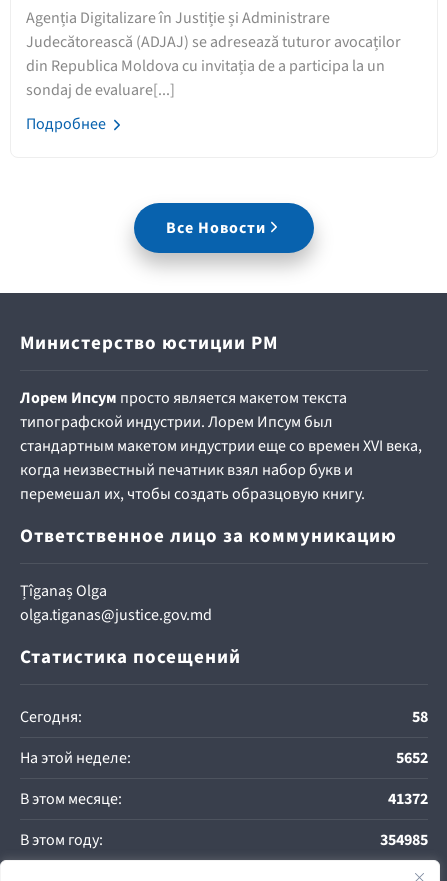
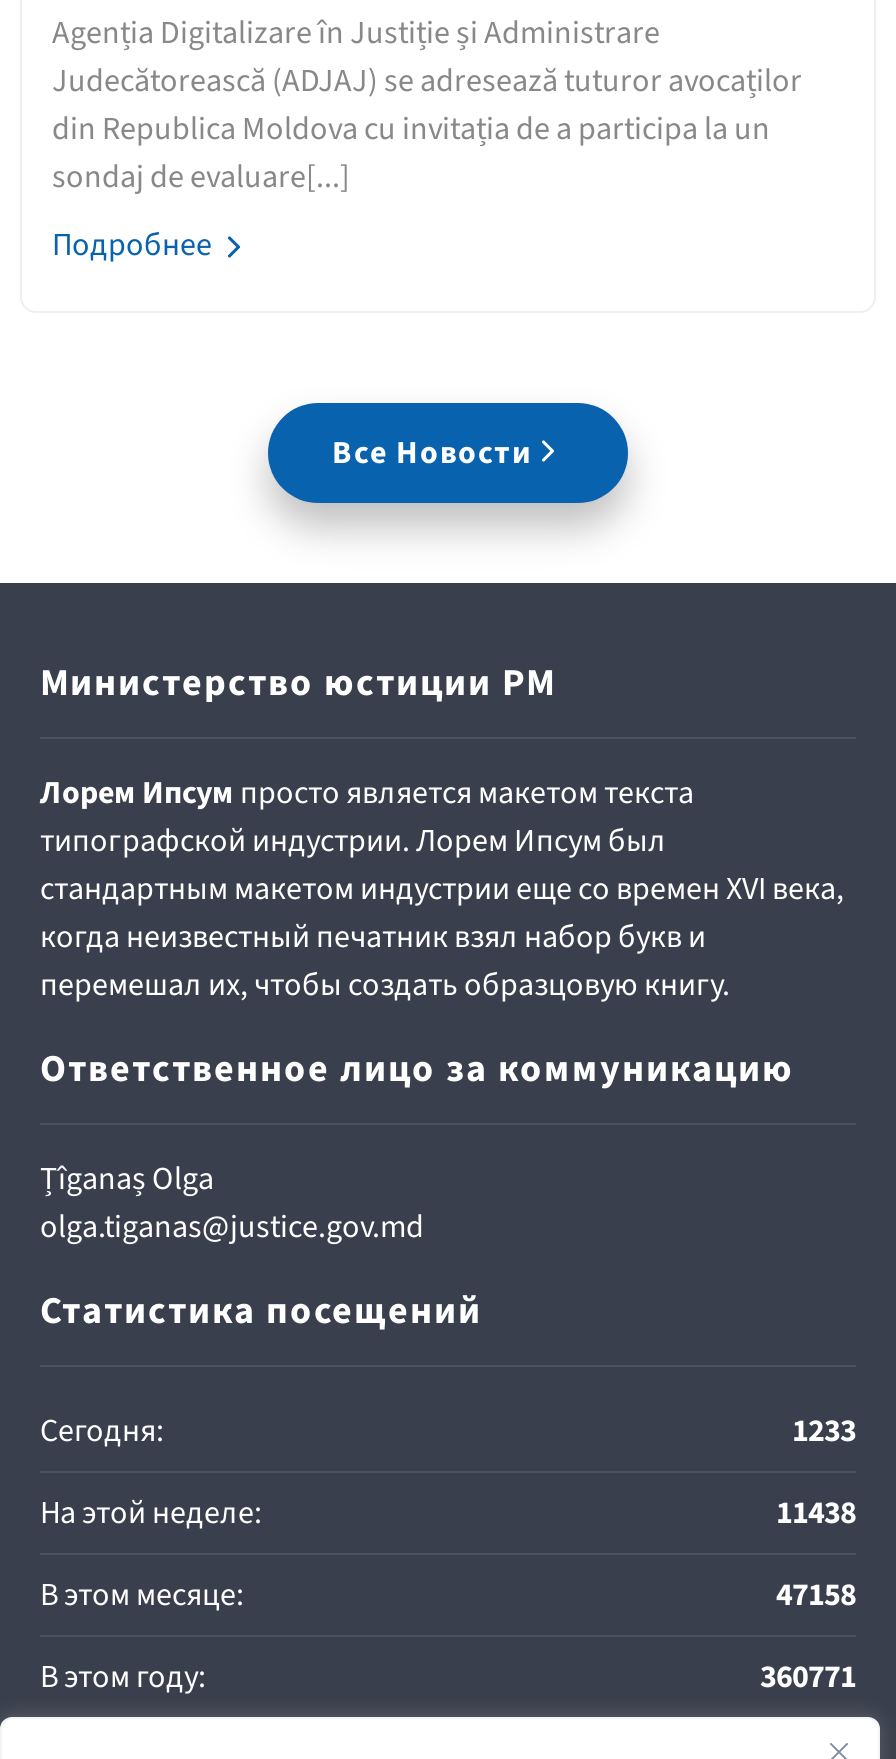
[412,706,428,728] 58 -> [792,1410,856,1454] 1233
[396,747,428,769] 5652 -> [776,1492,856,1536] 11438
[388,788,428,810] 41372 -> [776,1574,856,1618] 47158
[380,829,428,851] 354985 -> [760,1656,856,1700] 360771

